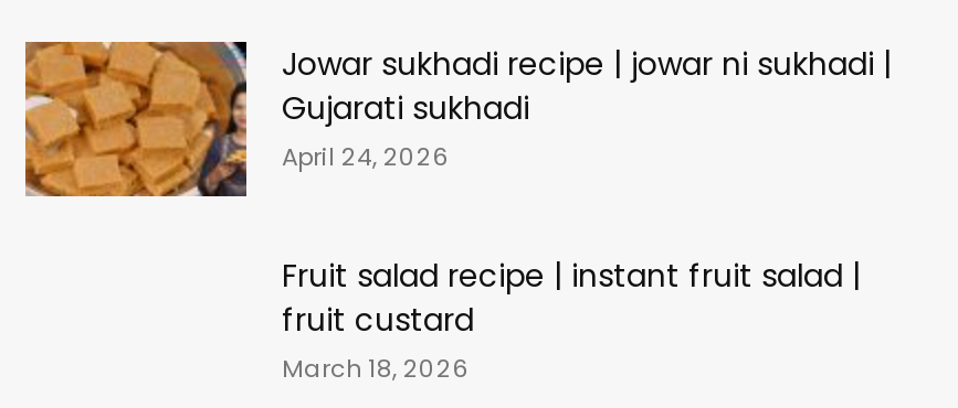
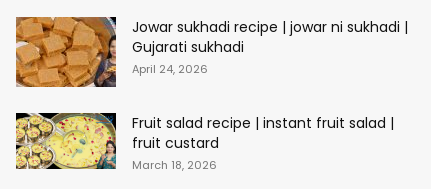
none -> [15,112,117,170] [image]

